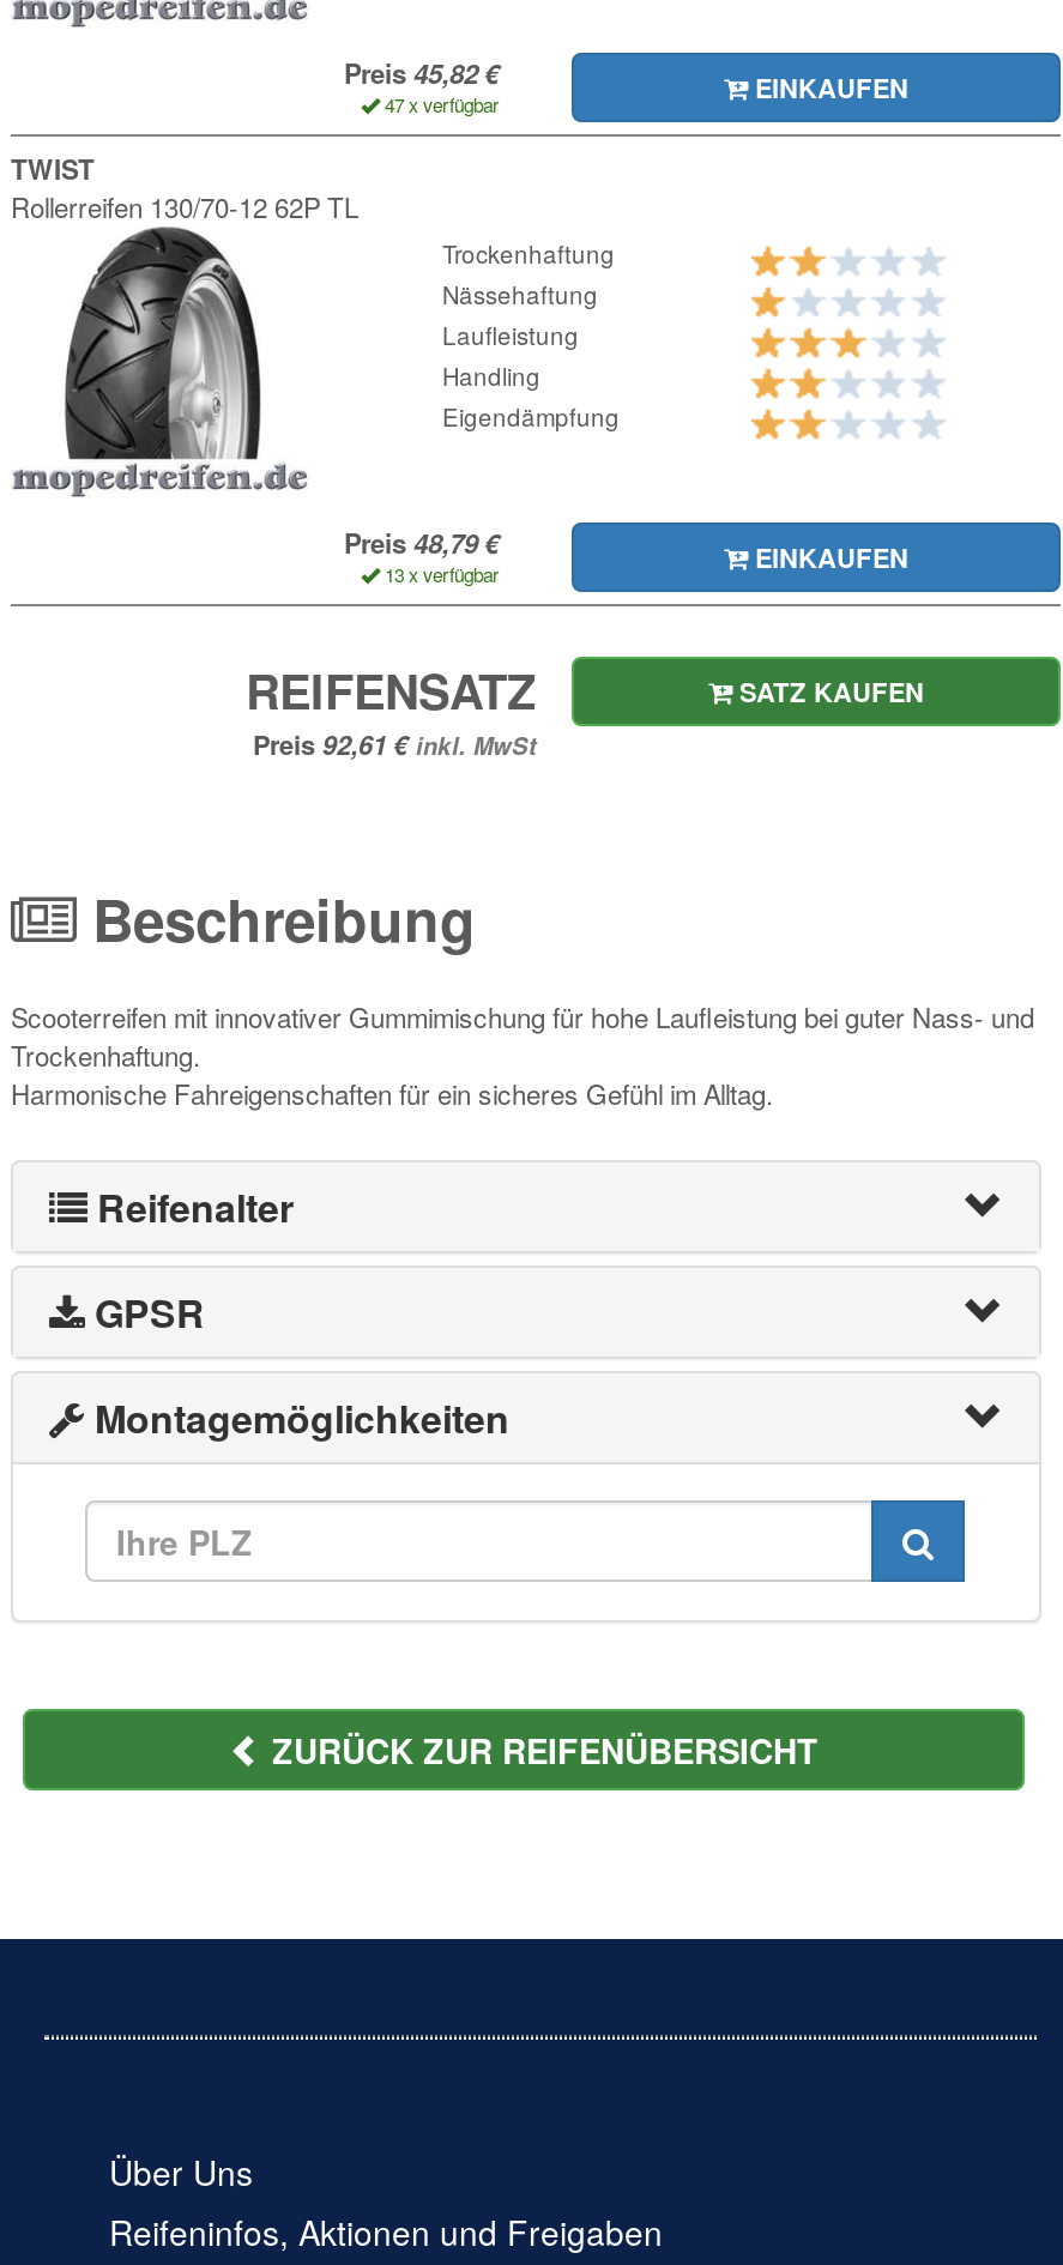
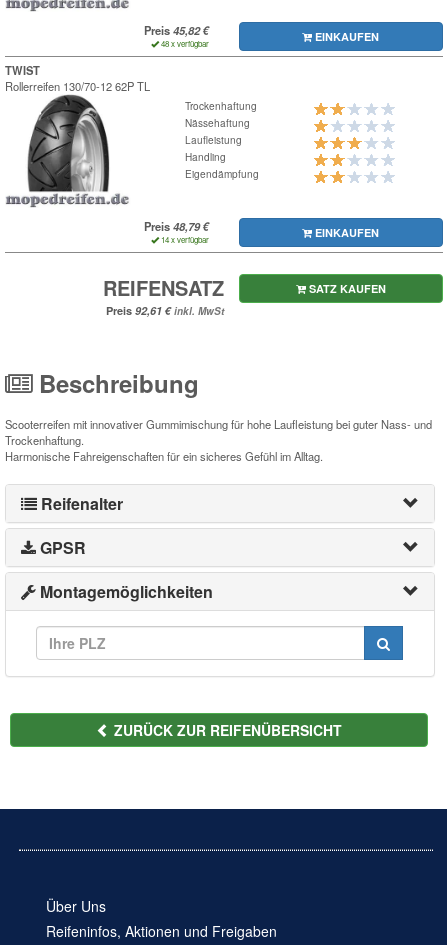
[380,90,500,116] 47 x verfügbar -> [159,38,209,49] 48 x verfügbar
[380,562,500,588] 13 x verfügbar -> [159,234,209,245] 14 x verfügbar

